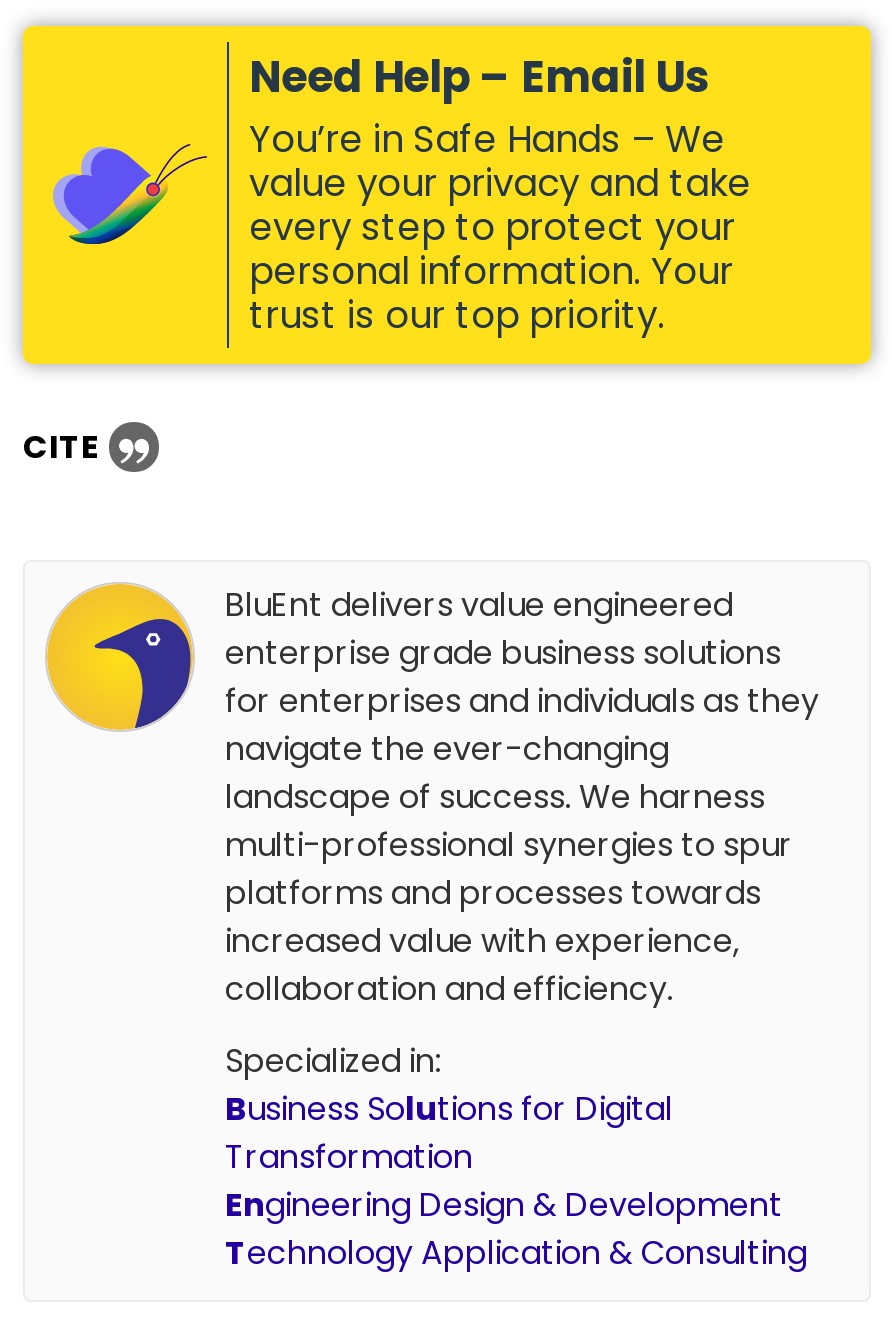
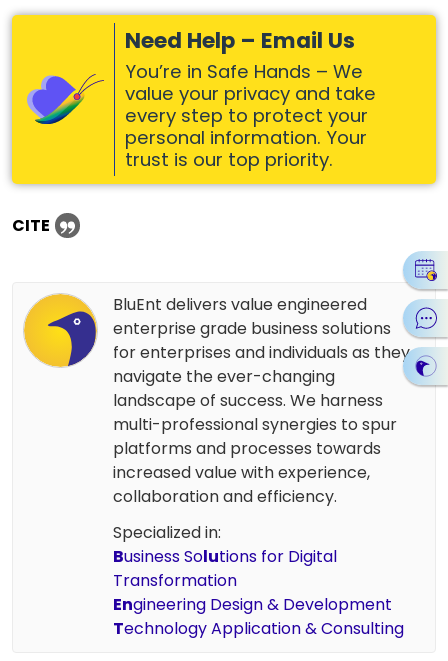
none -> [402,251,445,291] [image]
none -> [402,299,445,339] [image]
none -> [402,347,445,387] [image]

